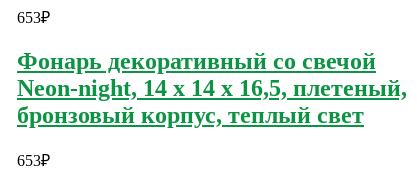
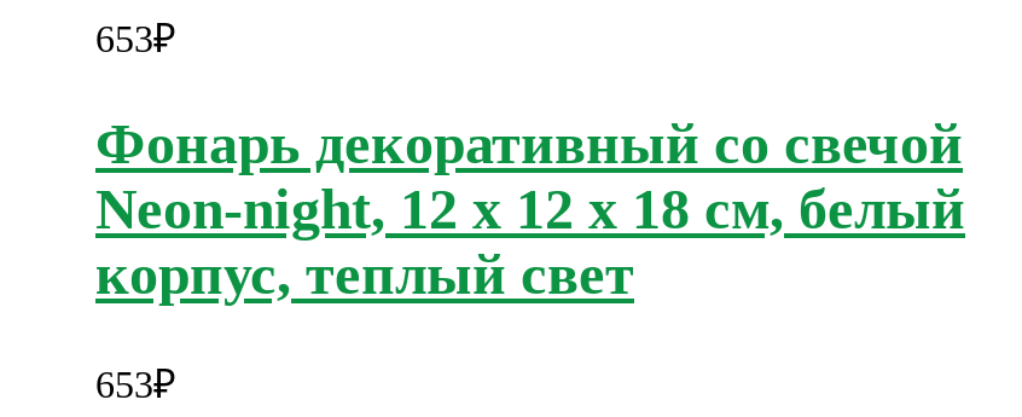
[17,75,407,128] Neon-night, 14 x 14 x 16,5, плетеный, | бронзовый корпус, теплый свет -> [95,177,965,305] Neon-night, 12 x 12 x 18 см, белый | корпус, теплый свет

